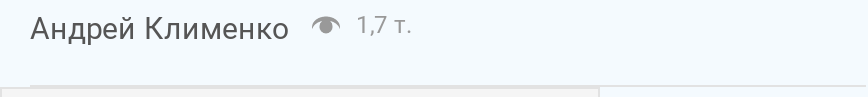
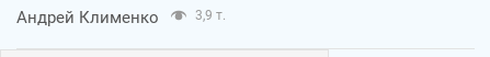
[356,10,412,38] 1,7 т. -> [195,7,226,23] 3,9 т.

